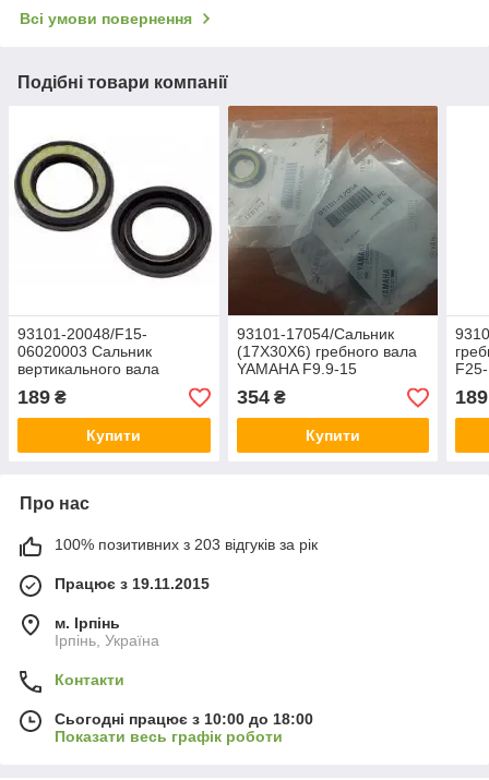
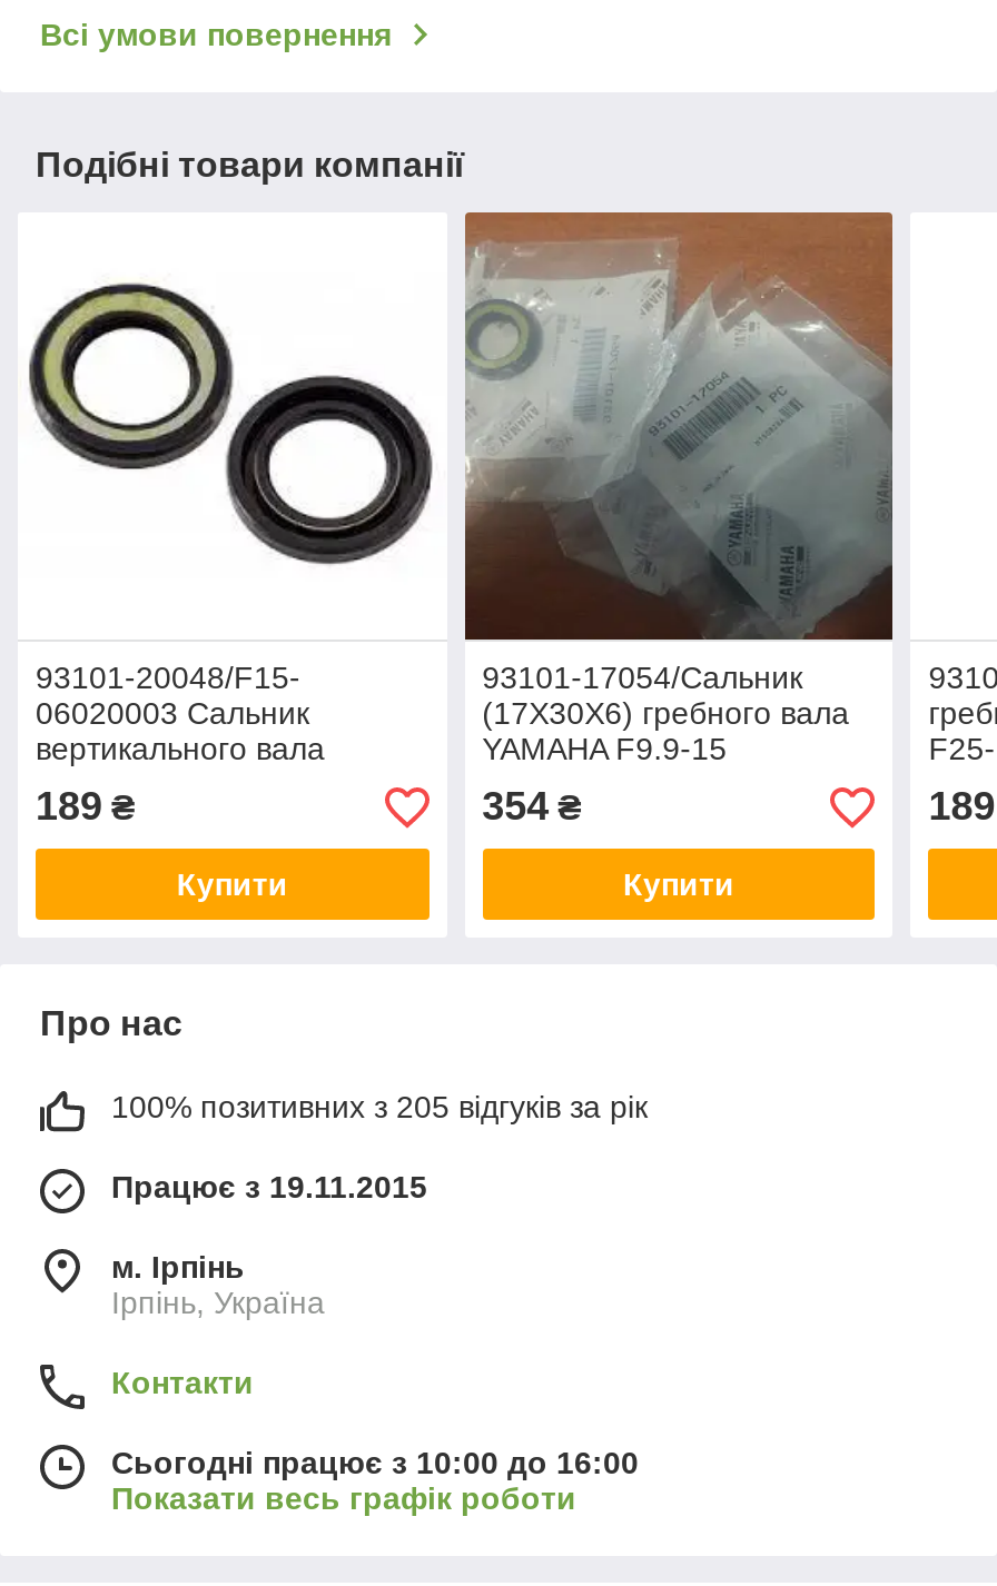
[55,536,318,554] 100% позитивних з 203 відгуків за рік -> [111,1090,648,1125] 100% позитивних з 205 відгуків за рік
[55,711,313,728] Сьогодні працює з 10:00 до 18:00 -> [111,1446,639,1481] Сьогодні працює з 10:00 до 16:00

